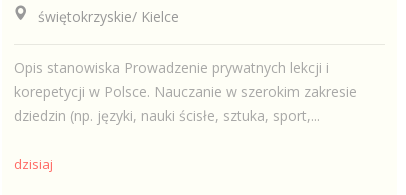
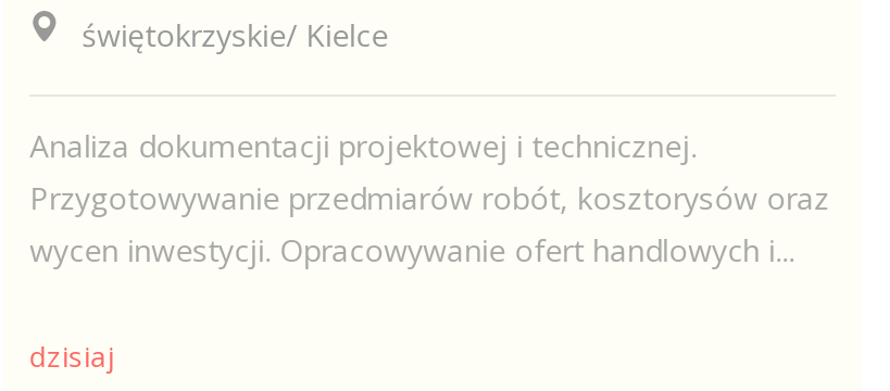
[14,58,357,125] Opis stanowiska Prowadzenie prywatnych lekcji i | korepetycji w Polsce. Nauczanie w szerokim zakresie | dziedzin (np. języki, nauki ścisłe, sztuka, sport,... -> [30,125,830,270] Analiza dokumentacji projektowej i technicznej. | Przygotowywanie przedmiarów robót, kosztorysów oraz | wycen inwestycji. Opracowywanie ofert handlowych i...

